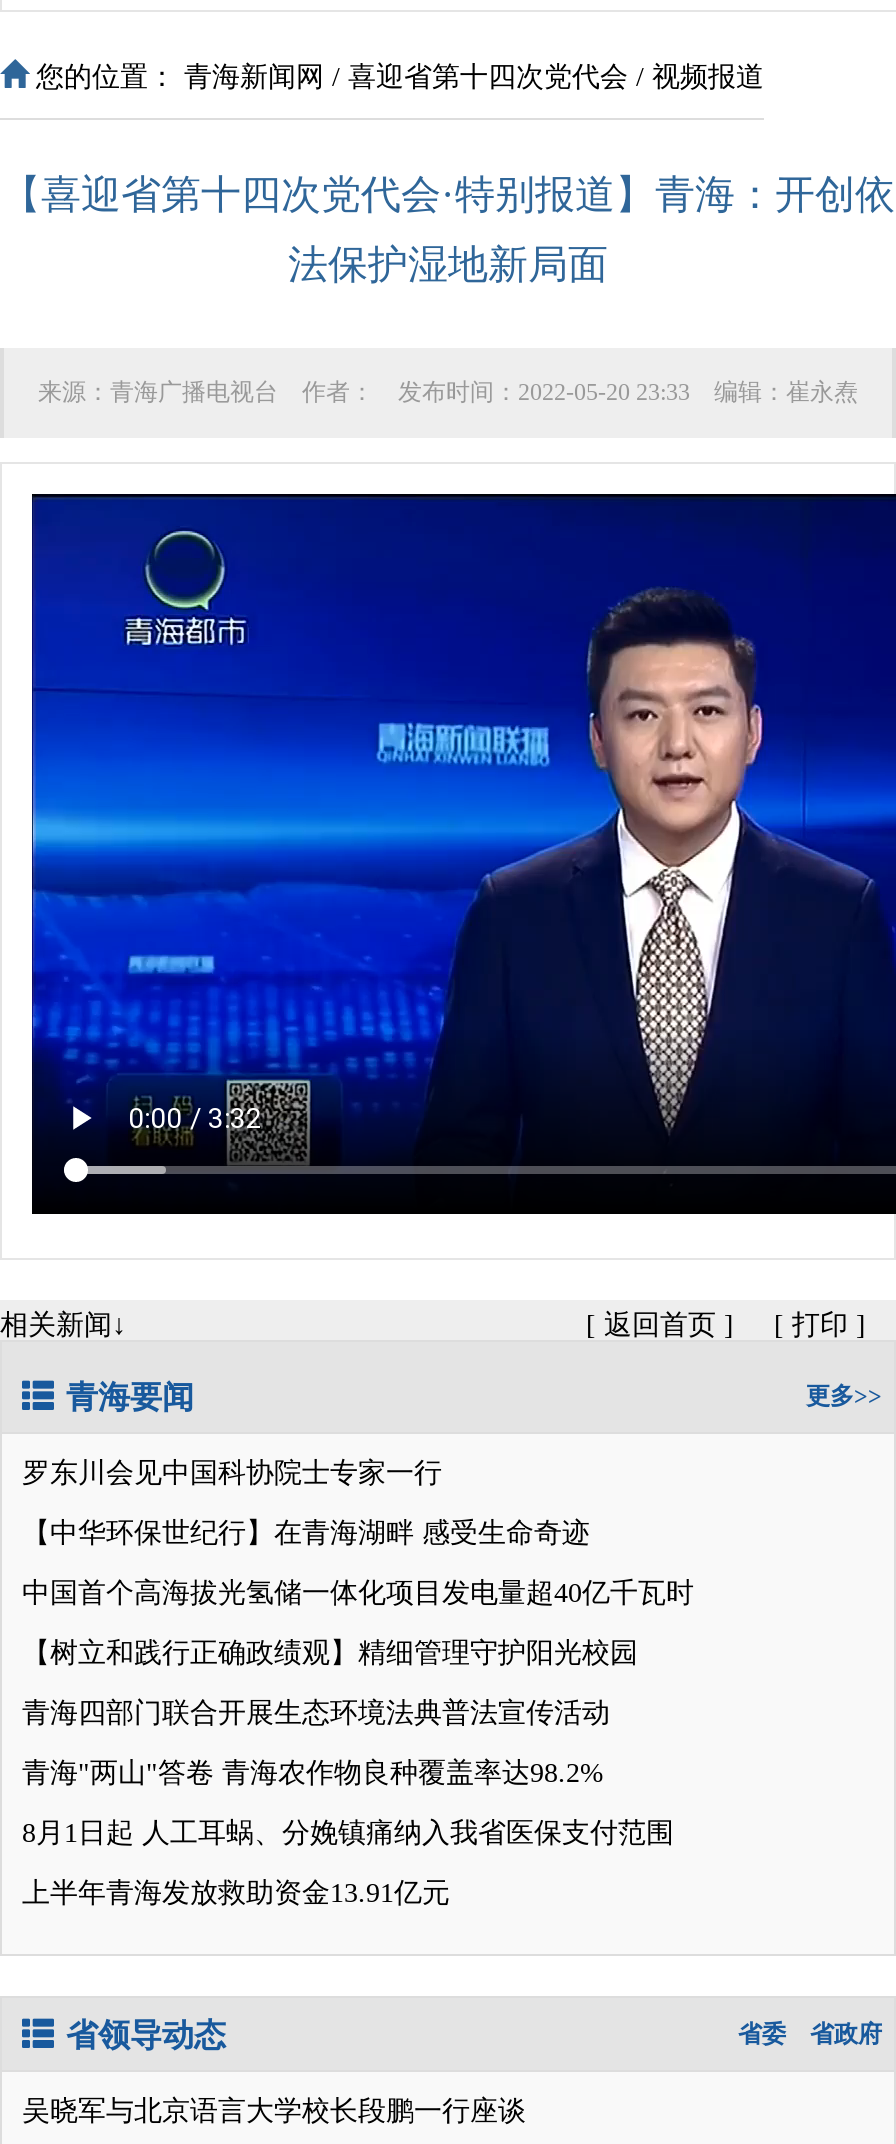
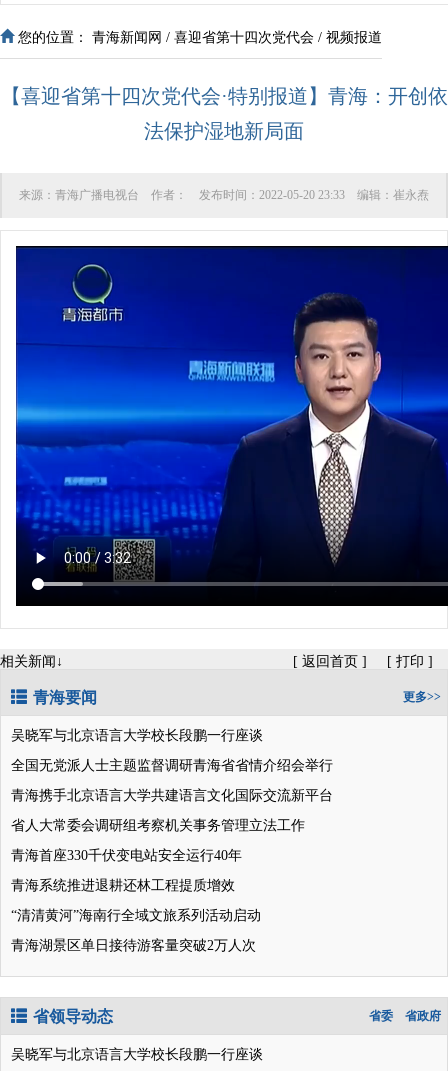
[22,1458,442,1488] 罗东川会见中国科协院士专家一行 -> [11,728,263,743] 吴晓军与北京语言大学校长段鹏一行座谈
[22,1518,590,1548] 【中华环保世纪行】在青海湖畔 感受生命奇迹 -> [11,758,333,773] 全国无党派人士主题监督调研青海省省情介绍会举行
[22,1578,694,1608] 中国首个高海拔光氢储一体化项目发电量超40亿千瓦时 -> [11,788,333,803] 青海携手北京语言大学共建语言文化国际交流新平台
[22,1638,638,1668] 【树立和践行正确政绩观】精细管理守护阳光校园 -> [11,818,305,833] 省人大常委会调研组考察机关事务管理立法工作
[22,1698,610,1728] 青海四部门联合开展生态环境法典普法宣传活动 -> [11,848,242,863] 青海首座330千伏变电站安全运行40年
[22,1758,604,1788] 青海"两山"答卷 青海农作物良种覆盖率达98.2% -> [11,878,235,893] 青海系统推进退耕还林工程提质增效
[22,1818,674,1848] 8月1日起 人工耳蜗、分娩镇痛纳入我省医保支付范围 -> [11,908,261,923] “清清黄河”海南行全域文旅系列活动启动
[22,1878,450,1908] 上半年青海发放救助资金13.91亿元 -> [11,938,256,953] 青海湖景区单日接待游客量突破2万人次

